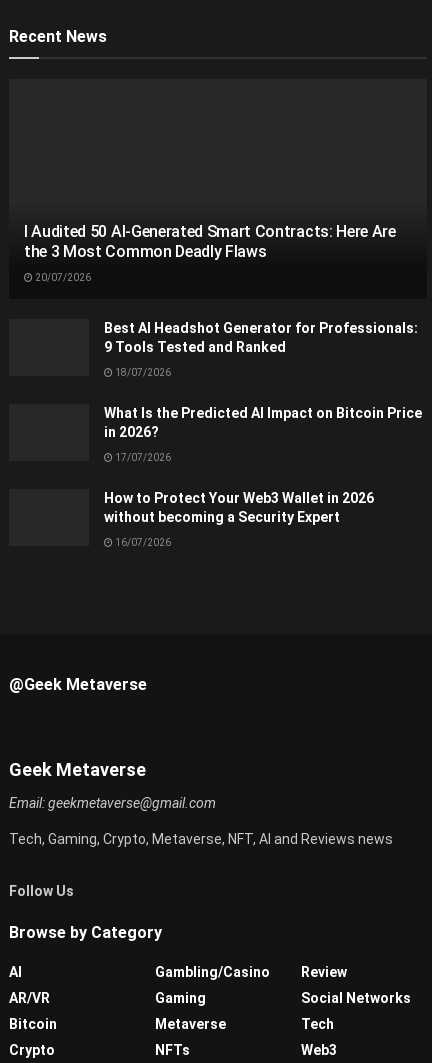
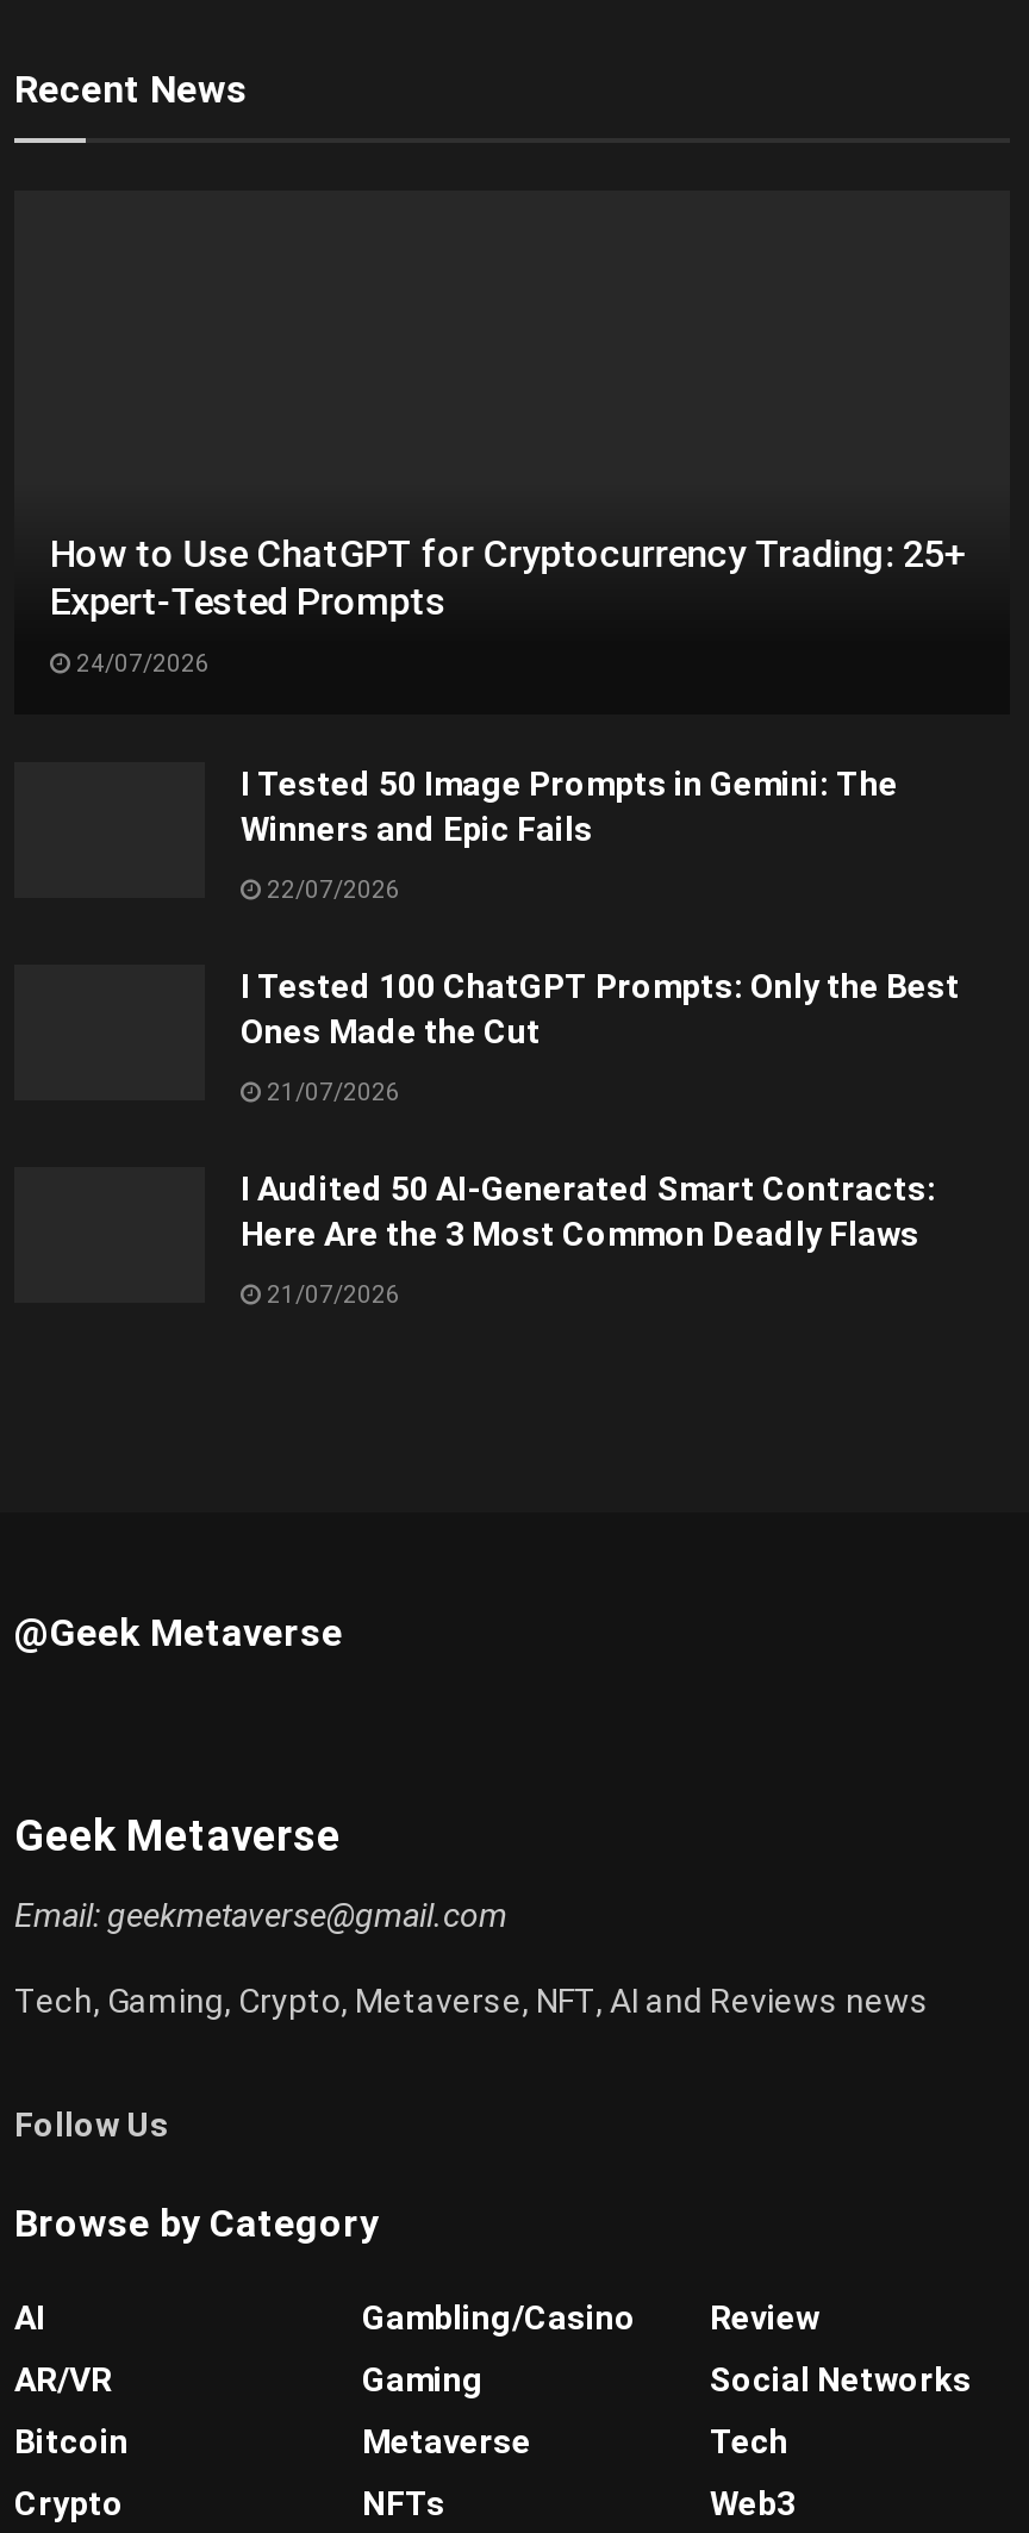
[24,221,396,260] I Audited 50 AI-Generated Smart Contracts: Here Are | the 3 Most Common Deadly Flaws -> [50,530,967,623] How to Use ChatGPT for Cryptocurrency Trading: 25+ | Expert-Tested Prompts
[33,271,91,282] 20/07/2026 -> [71,649,210,675] 24/07/2026
[104,319,418,354] Best AI Headshot Generator for Professionals: | 9 Tools Tested and Ranked -> [241,763,898,847] I Tested 50 Image Prompts in Gemini: The | Winners and Epic Fails
[113,366,171,377] 18/07/2026 -> [262,875,400,901] 22/07/2026
[104,404,422,439] What Is the Predicted AI Impact on Bitcoin Price | in 2026? -> [241,966,960,1049] I Tested 100 ChatGPT Prompts: Only the Best | Ones Made the Cut
[113,451,171,462] 17/07/2026 -> [262,1078,400,1104] 21/07/2026
[104,489,374,524] How to Protect Your Web3 Wallet in 2026 | without becoming a Security Expert -> [241,1168,936,1252] I Audited 50 AI-Generated Smart Contracts: | Here Are the 3 Most Common Deadly Flaws
[113,536,171,547] 16/07/2026 -> [262,1280,400,1306] 21/07/2026

